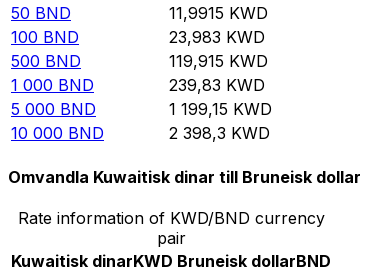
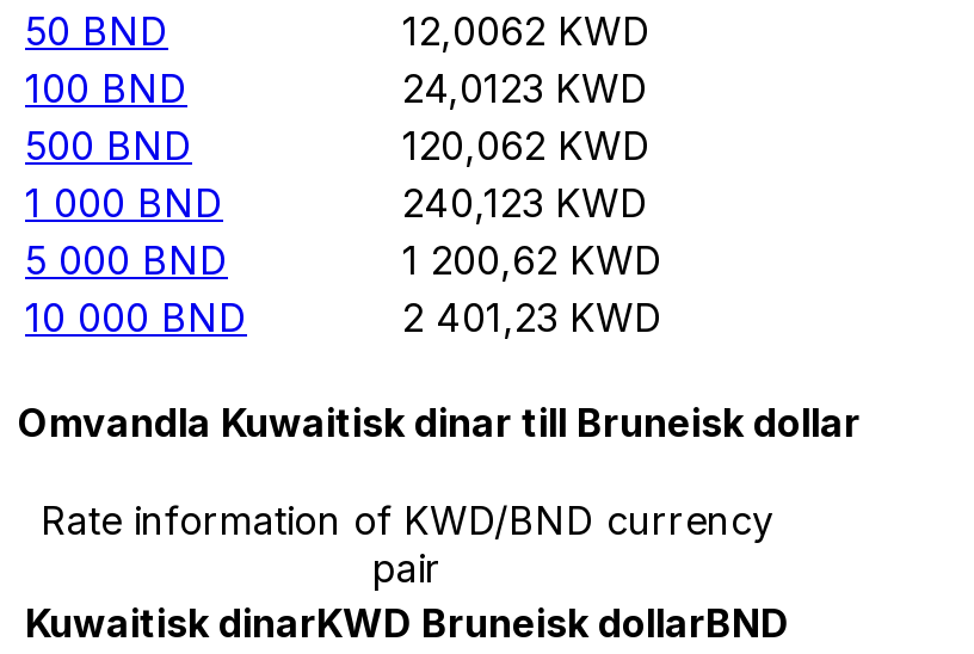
[169,3,268,23] 11,9915 KWD -> [402,7,651,54] 12,0062 KWD
[169,27,265,47] 23,983 KWD -> [402,64,648,112] 24,0123 KWD
[169,51,268,71] 119,915 KWD -> [402,121,651,169] 120,062 KWD
[169,75,265,95] 239,83 KWD -> [402,179,648,226] 240,123 KWD
[169,99,272,119] 1 199,15 KWD -> [402,236,662,284] 1 200,62 KWD
[169,123,270,143] 2 398,3 KWD -> [402,293,662,341] 2 401,23 KWD

